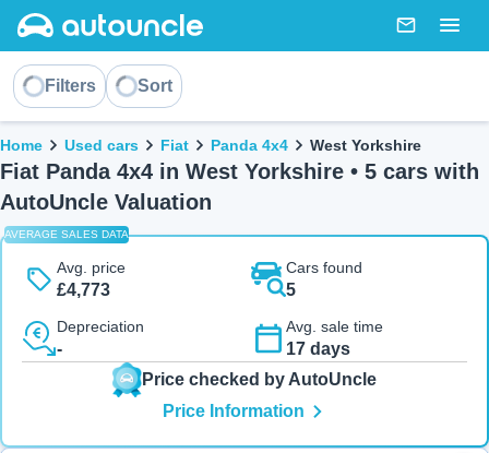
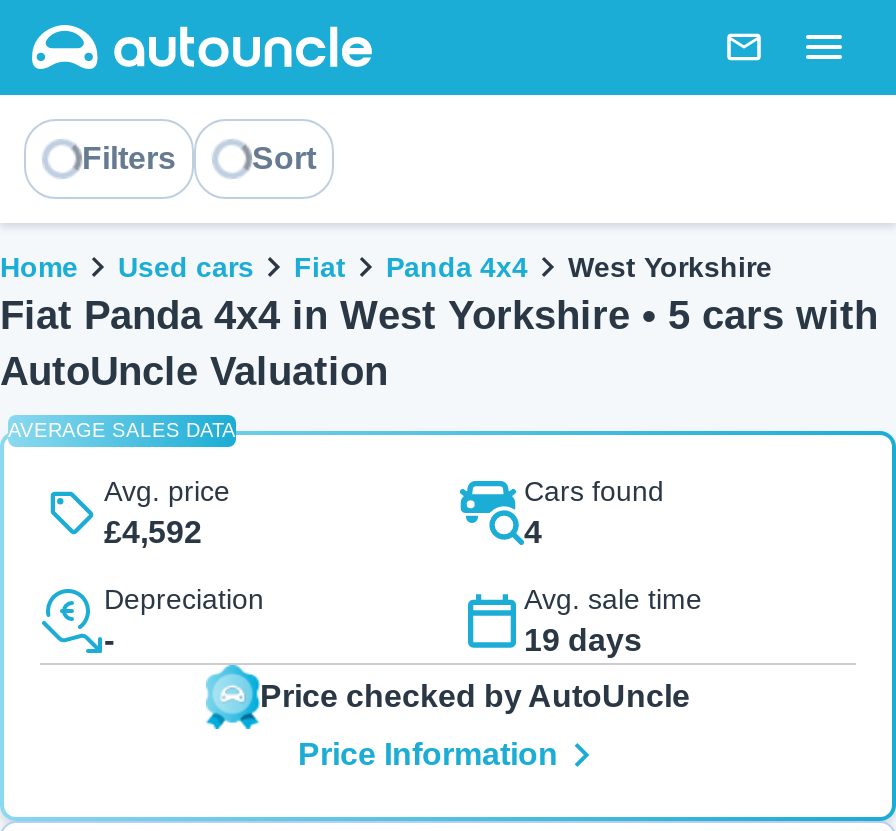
[57,281,110,299] £4,773 -> [104,515,202,549] £4,592
[286,281,296,299] 5 -> [524,515,542,549] 4
[286,339,350,358] 17 days -> [524,623,642,657] 19 days

